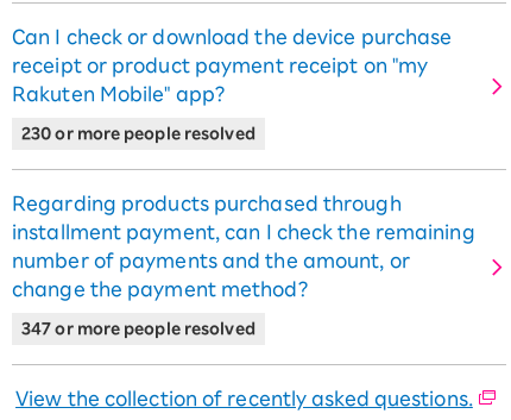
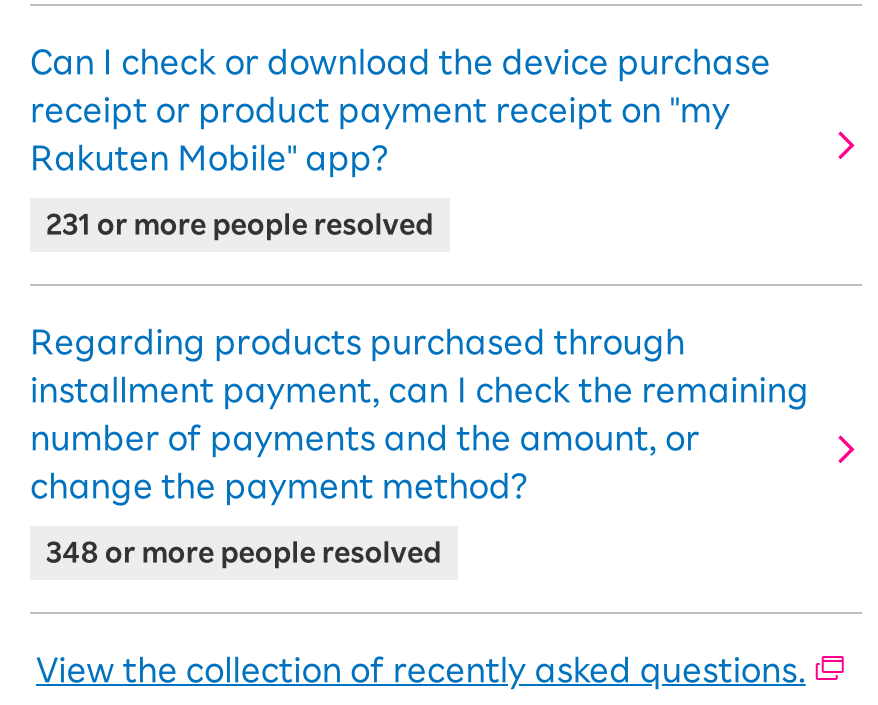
[21,126,255,142] 230 or more people resolved -> [46,212,433,238] 231 or more people resolved
[21,321,255,337] 347 or more people resolved -> [46,540,441,566] 348 or more people resolved

